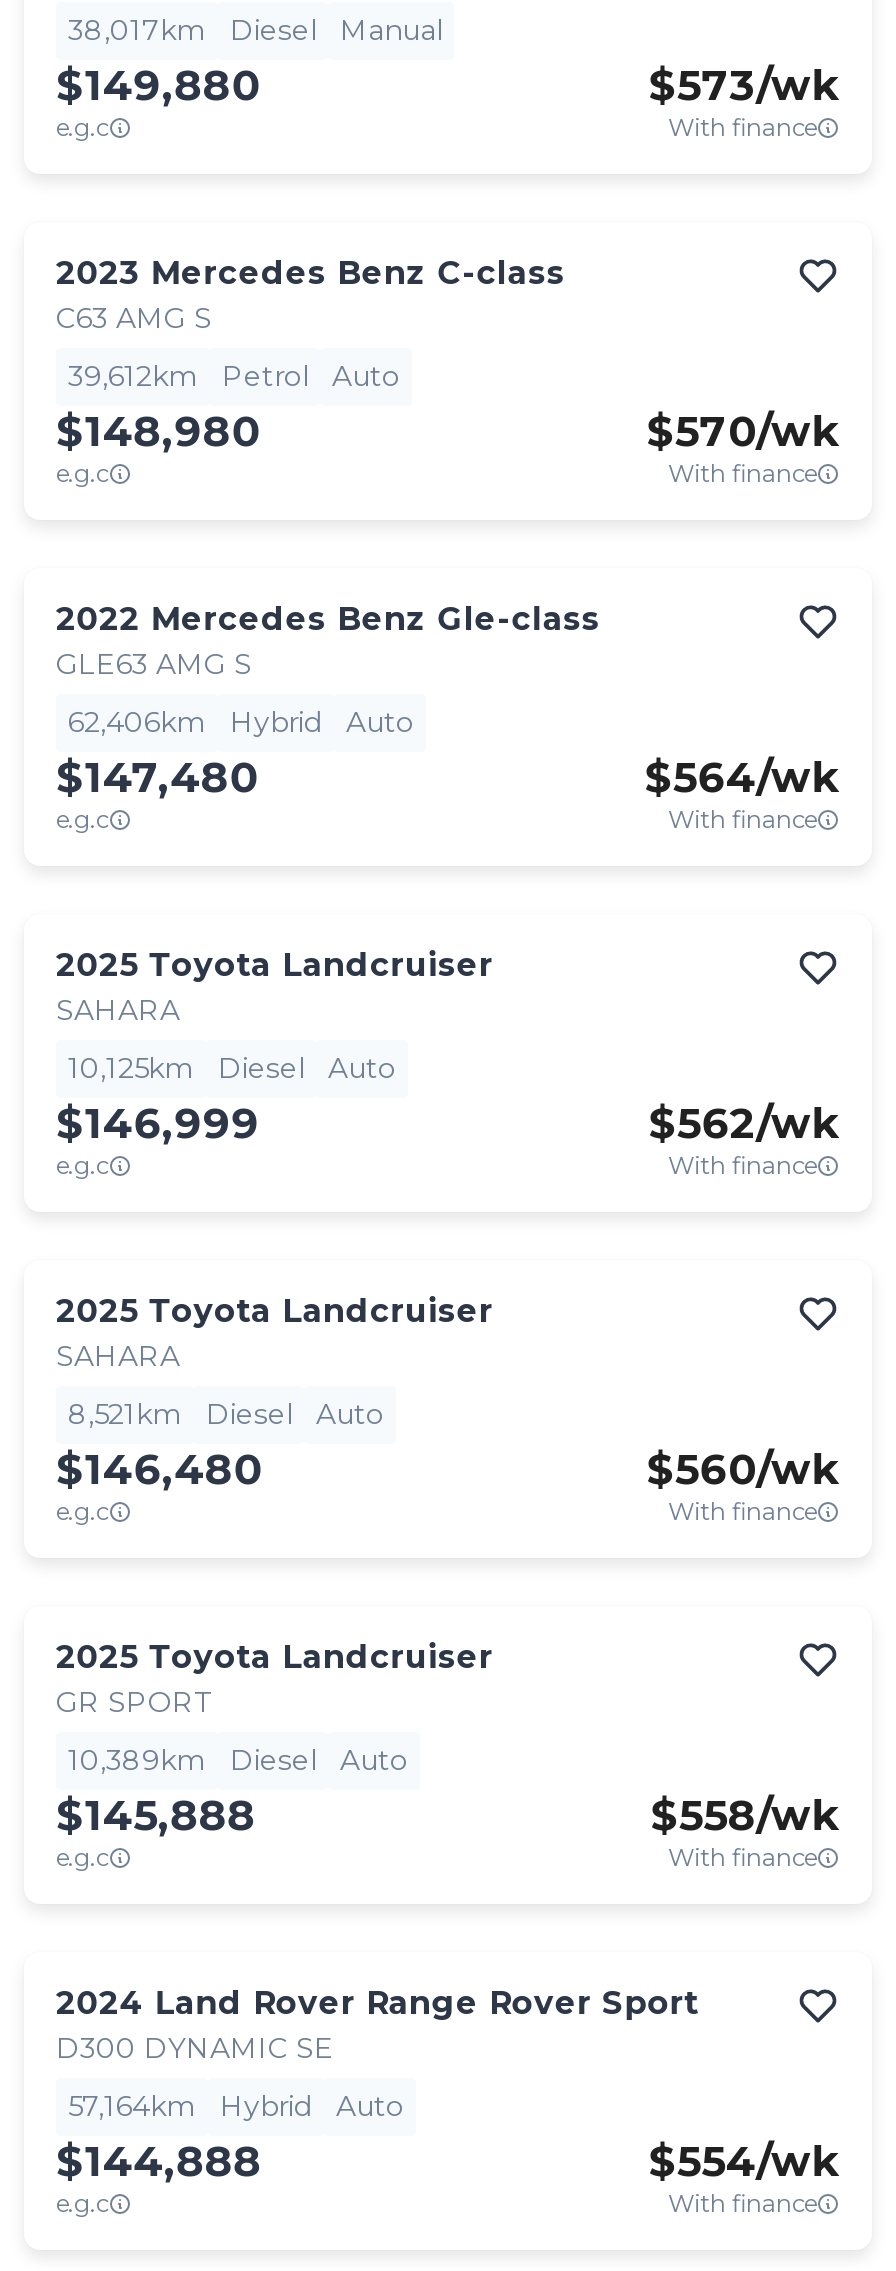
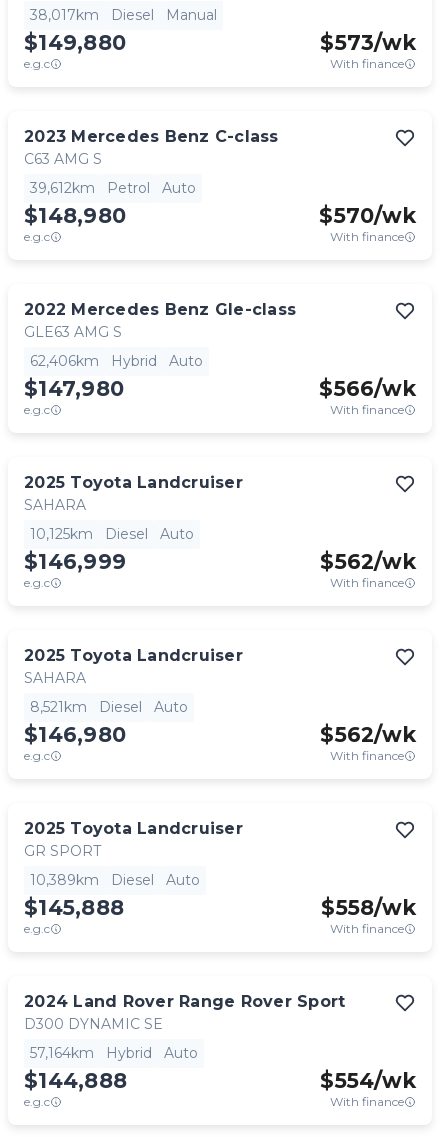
[56,752,258,802] $147,480 -> [24,376,124,401] $147,980
[644,752,840,802] $564/wk -> [319,376,416,401] $566/wk
[56,1444,262,1494] $146,480 -> [24,722,126,747] $146,980
[646,1444,840,1494] $560/wk -> [320,722,416,747] $562/wk

